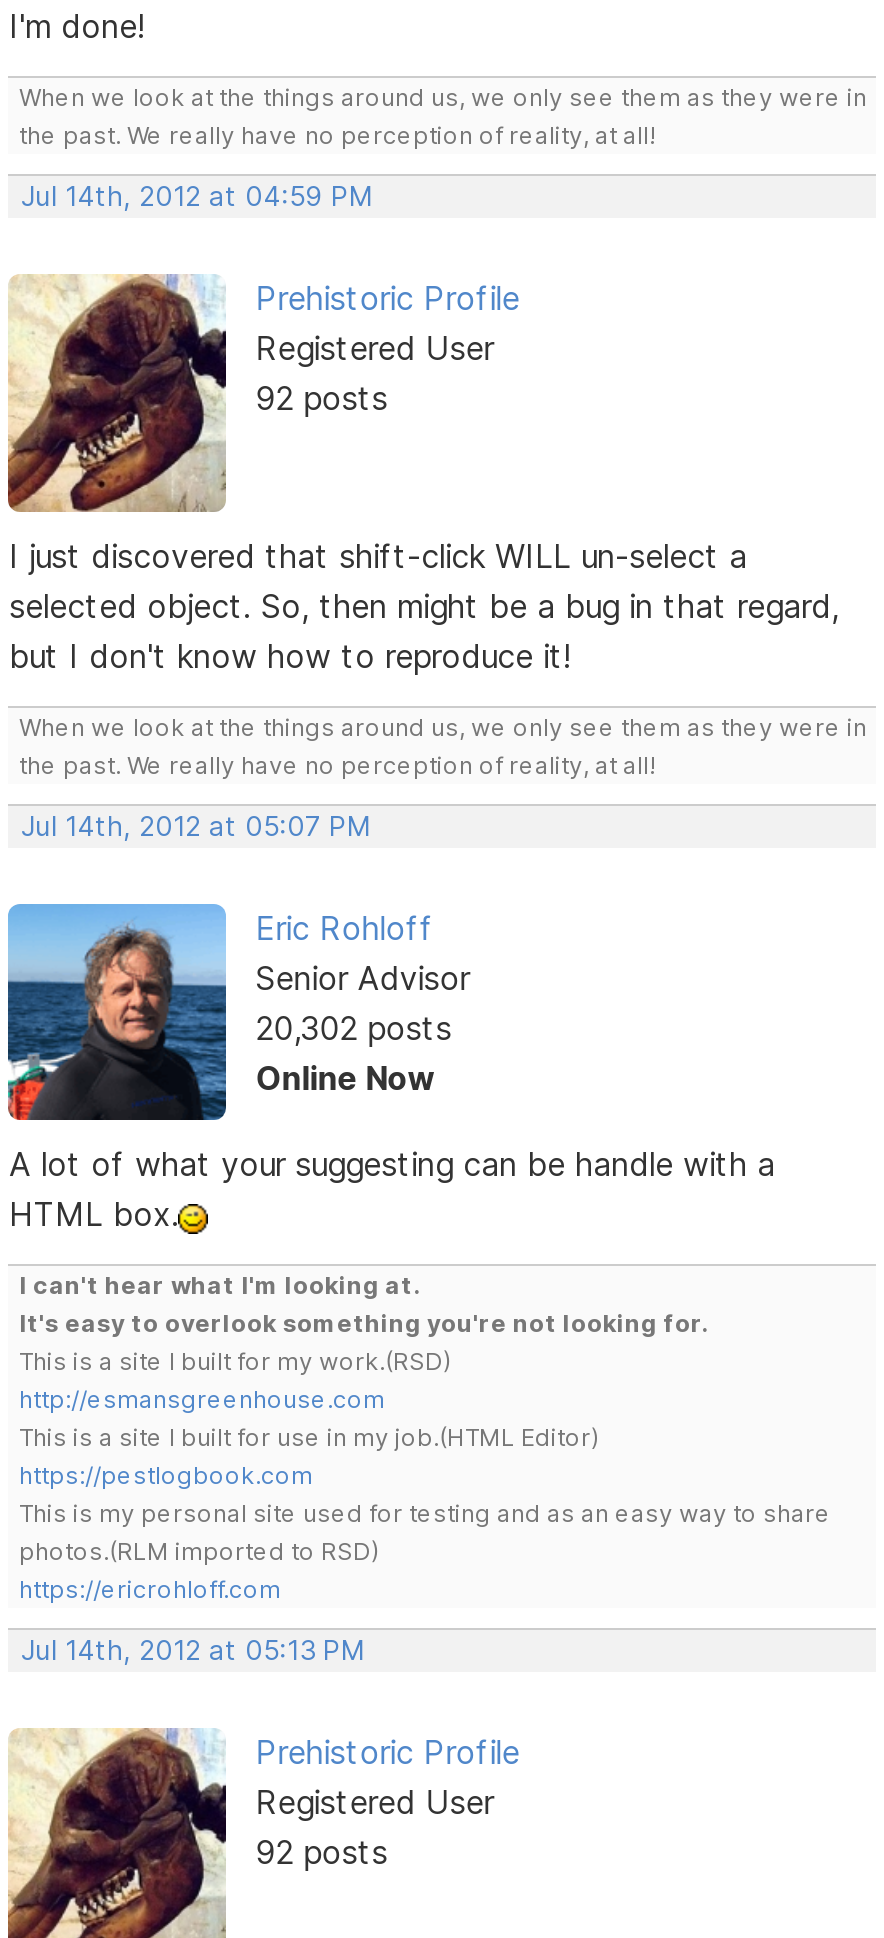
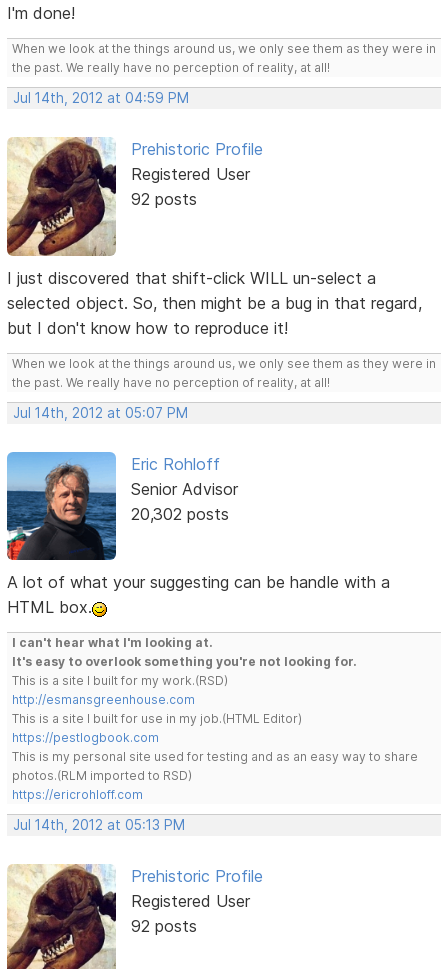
[255,1058,435,1098] Online Now -> none

